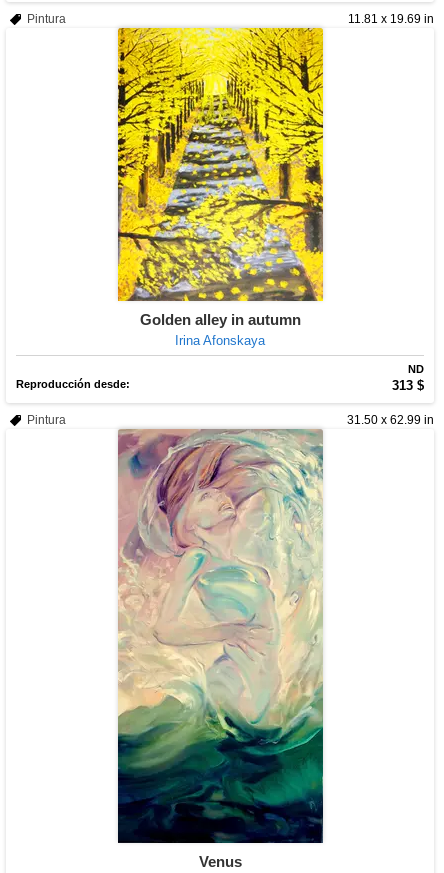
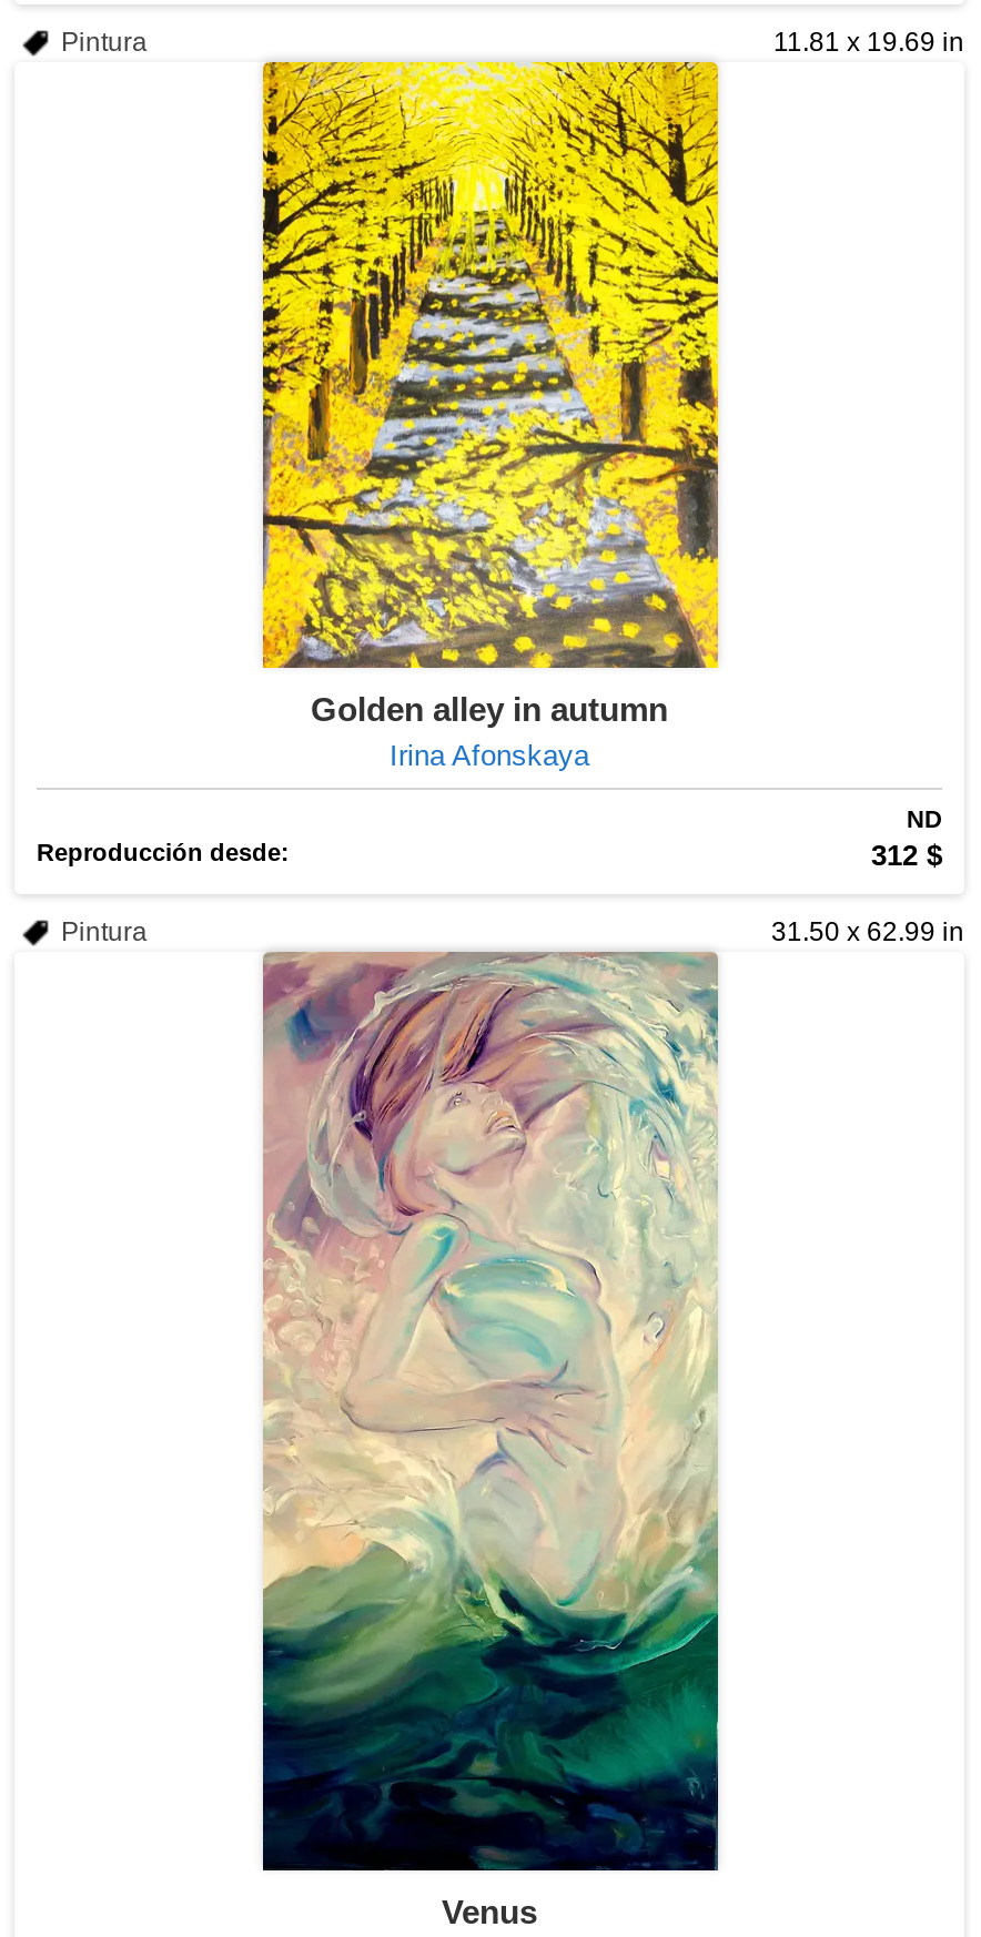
[392,378,424,393] 313 $ -> [871,839,942,872] 312 $

